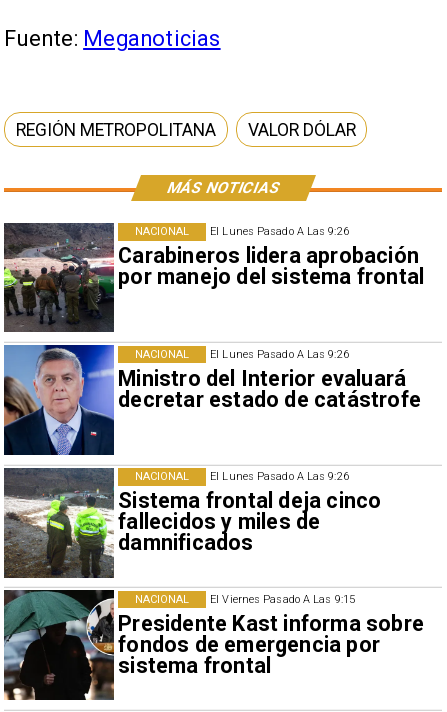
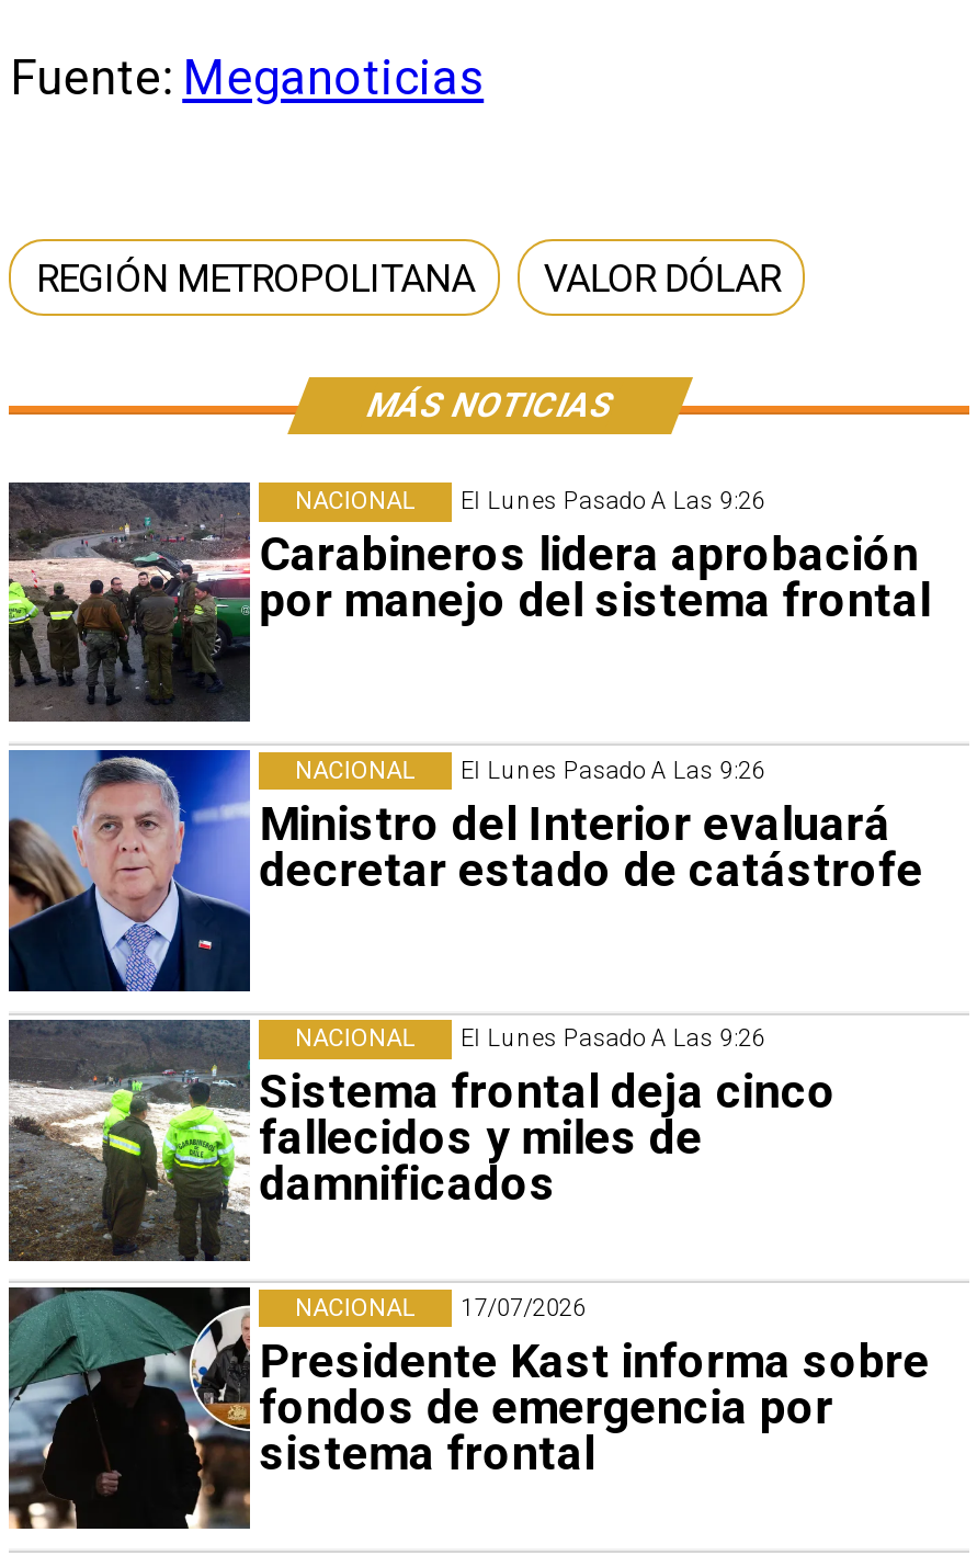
[210,592,355,605] El Viernes Pasado A Las 9:15 -> [461,1293,586,1321] 17/07/2026

